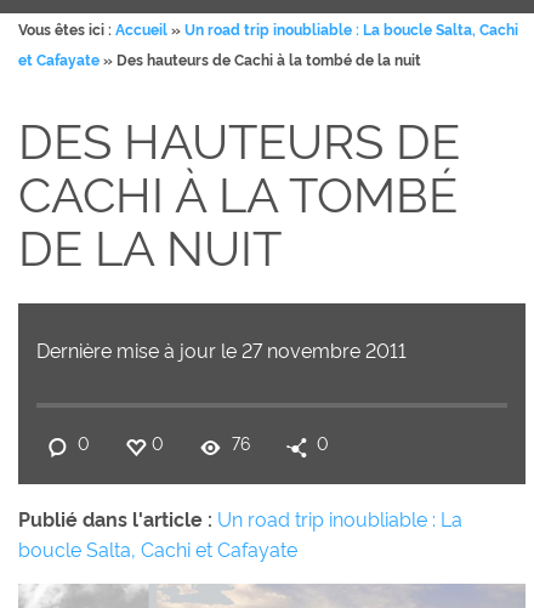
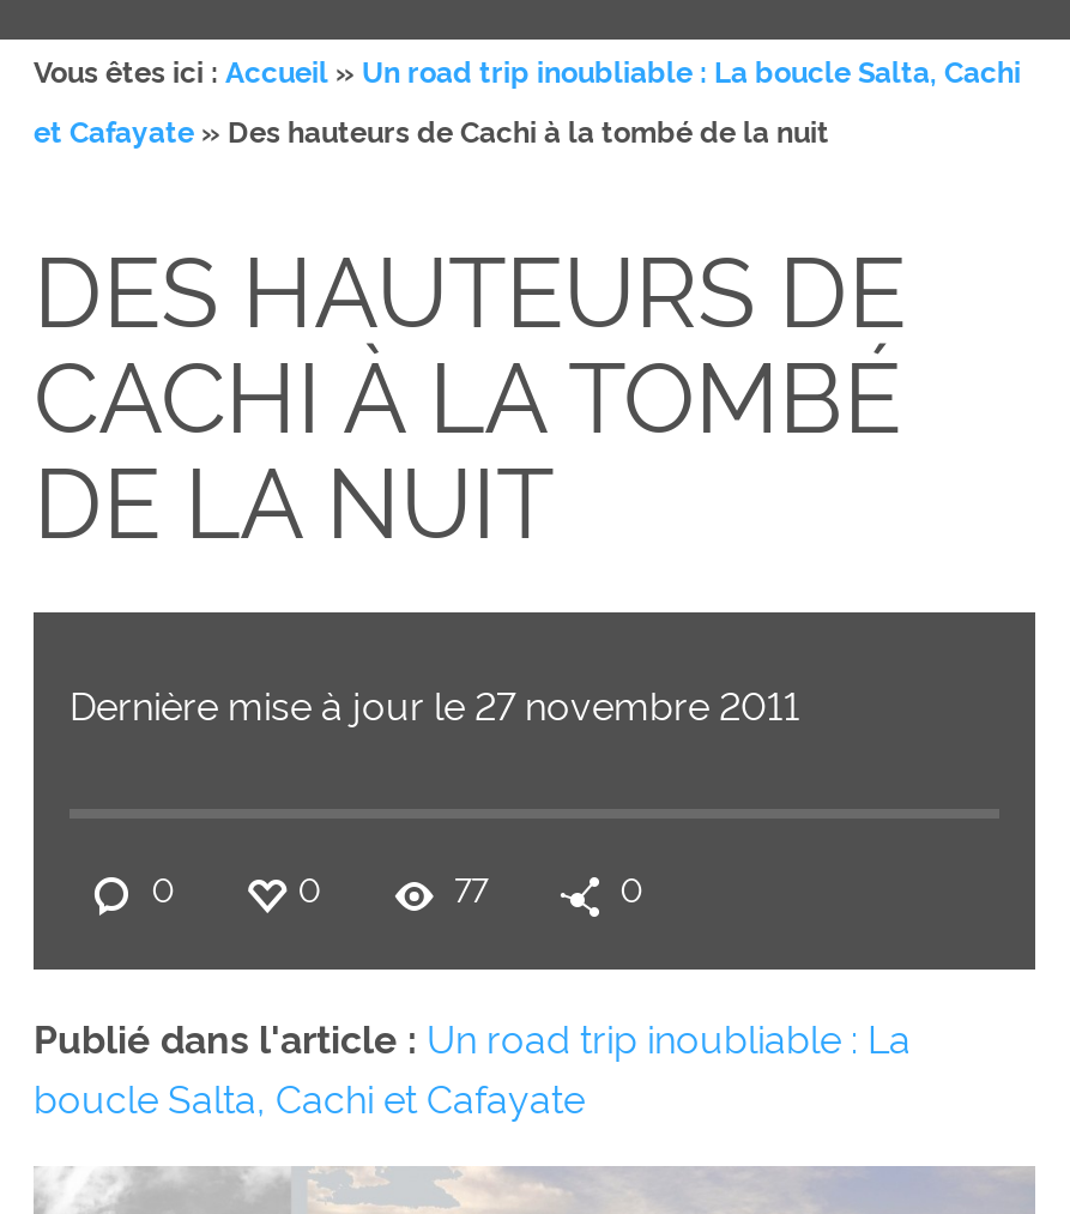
[231,431,250,454] 76 -> [454,864,488,909] 77

